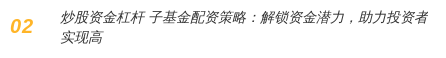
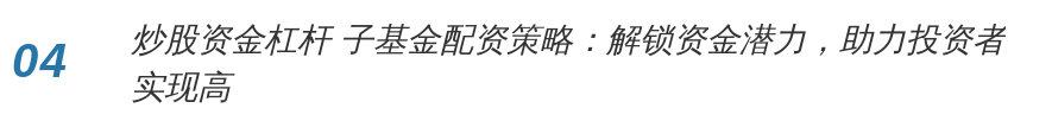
[10,15,34,37] 02 -> [12,35,68,87] 04

